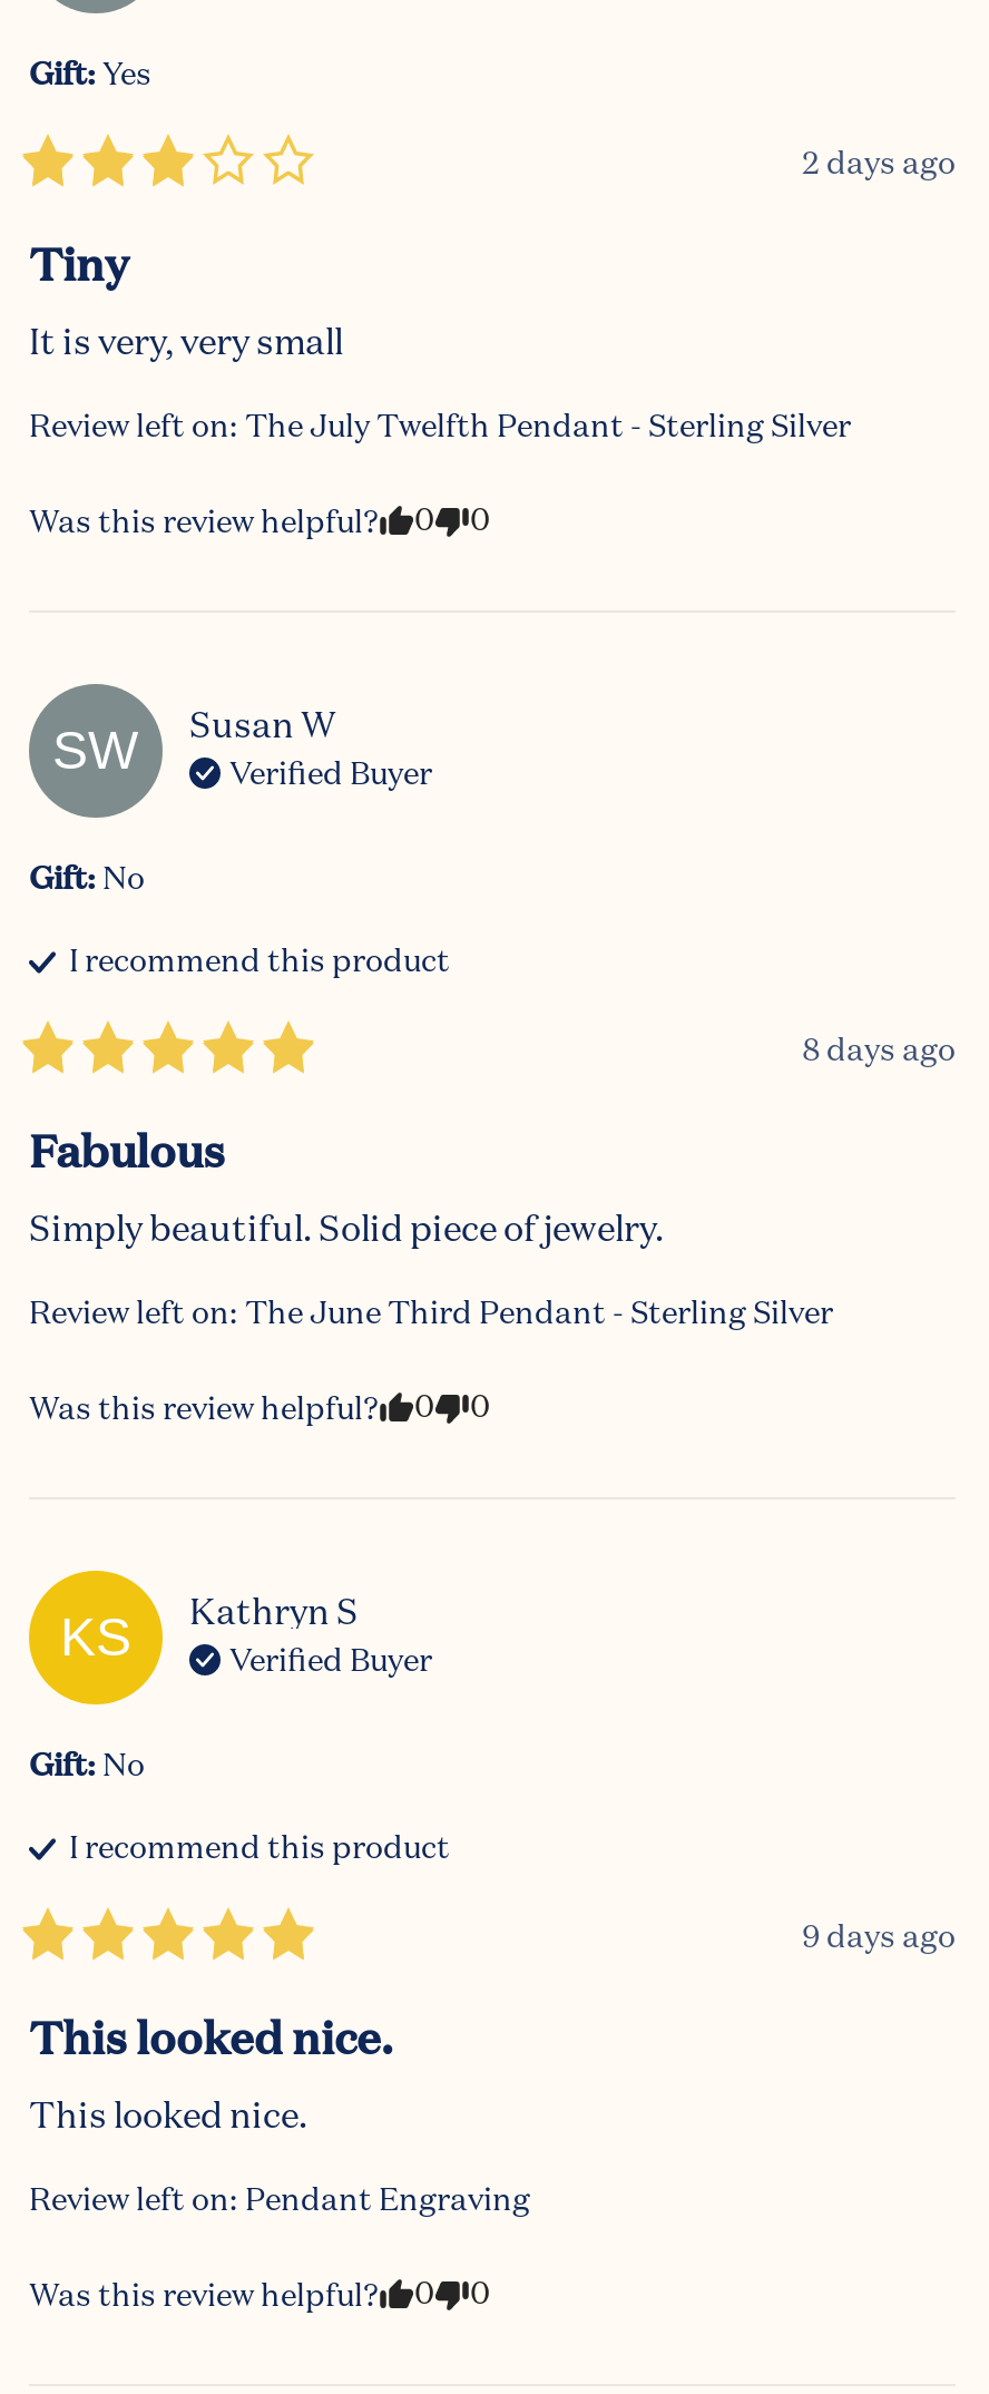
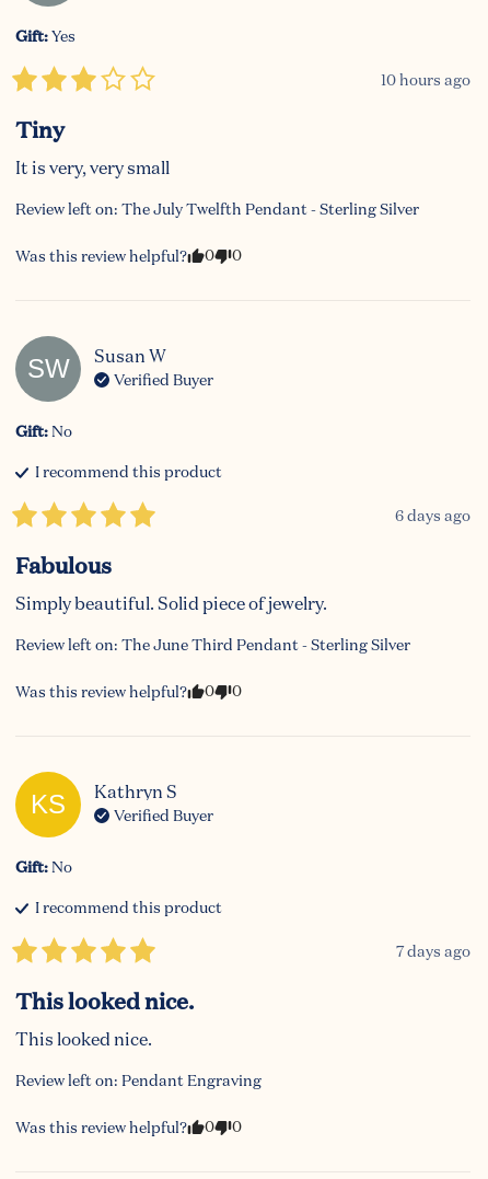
[802,143,956,183] 2 days ago -> [381,70,470,90] 10 hours ago
[802,1030,956,1070] 8 days ago -> [395,506,470,526] 6 days ago
[802,1917,956,1957] 9 days ago -> [396,942,470,961] 7 days ago

